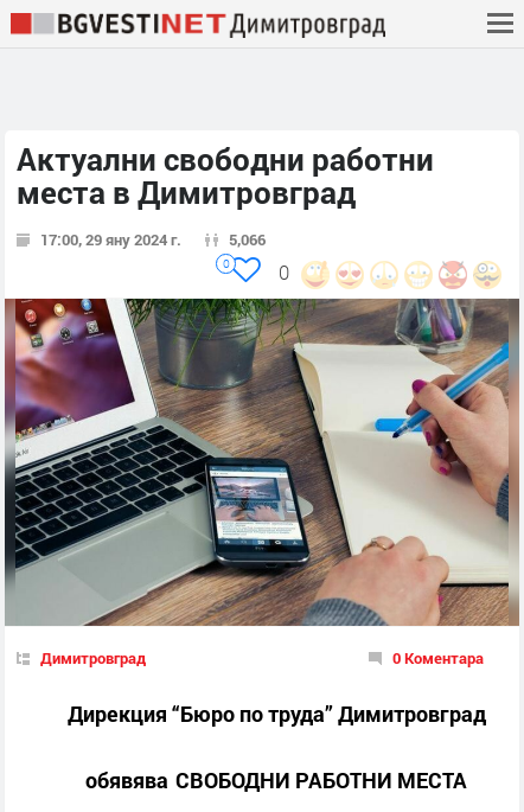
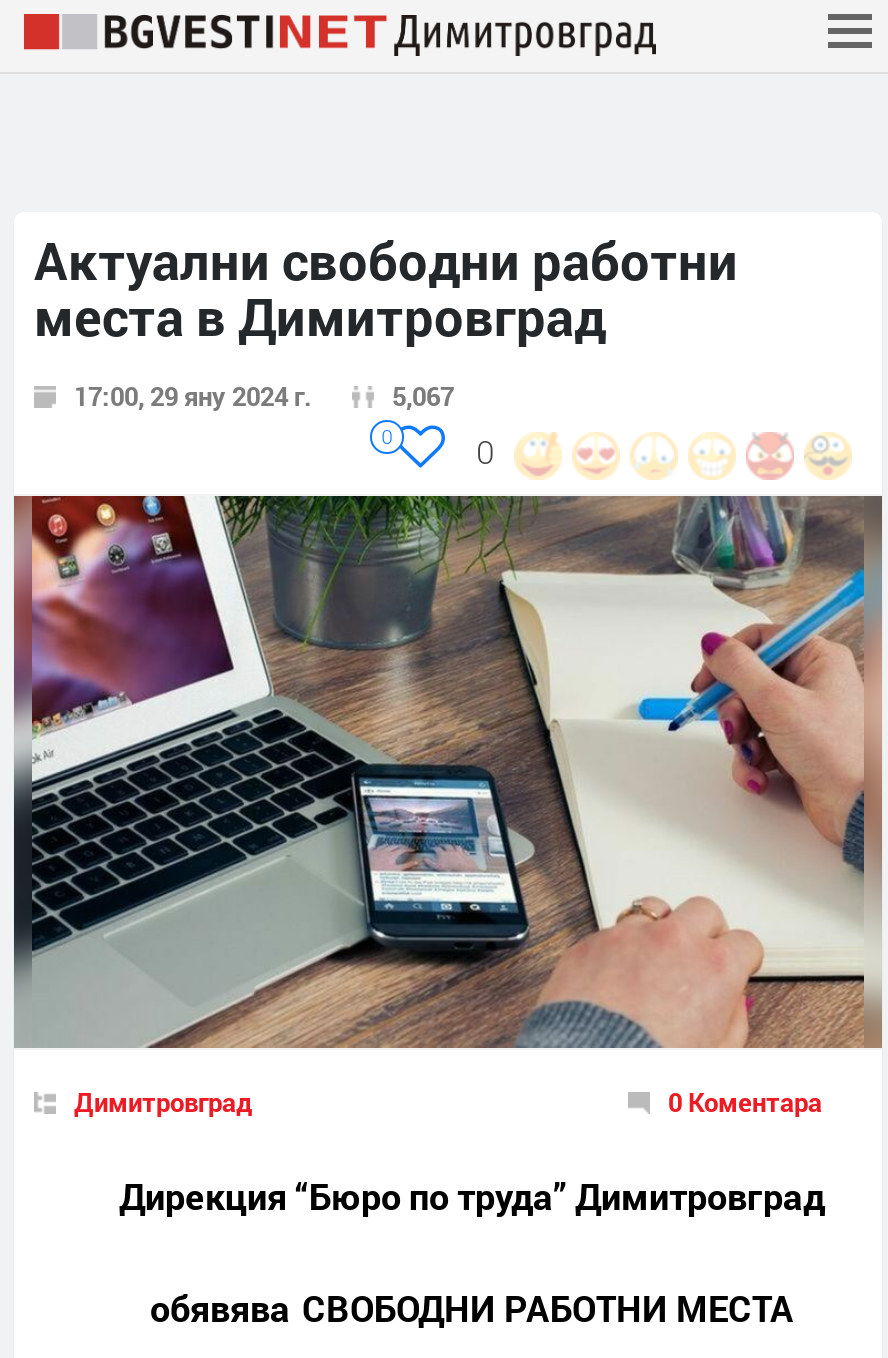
[229,229,266,250] 5,066 -> [392,378,454,414] 5,067

